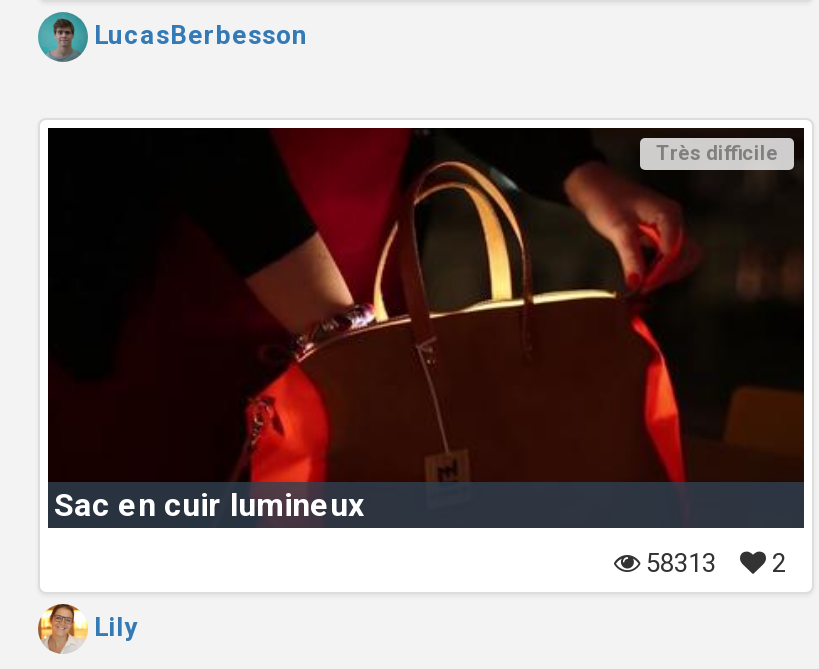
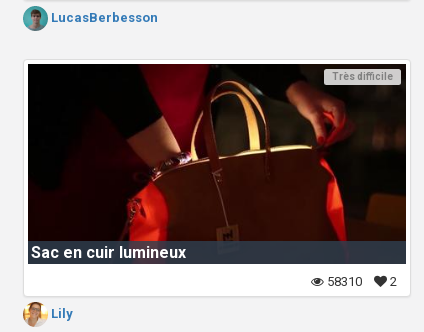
[640,548,786,578] 58313 2 -> [324,274,397,289] 58310 2

